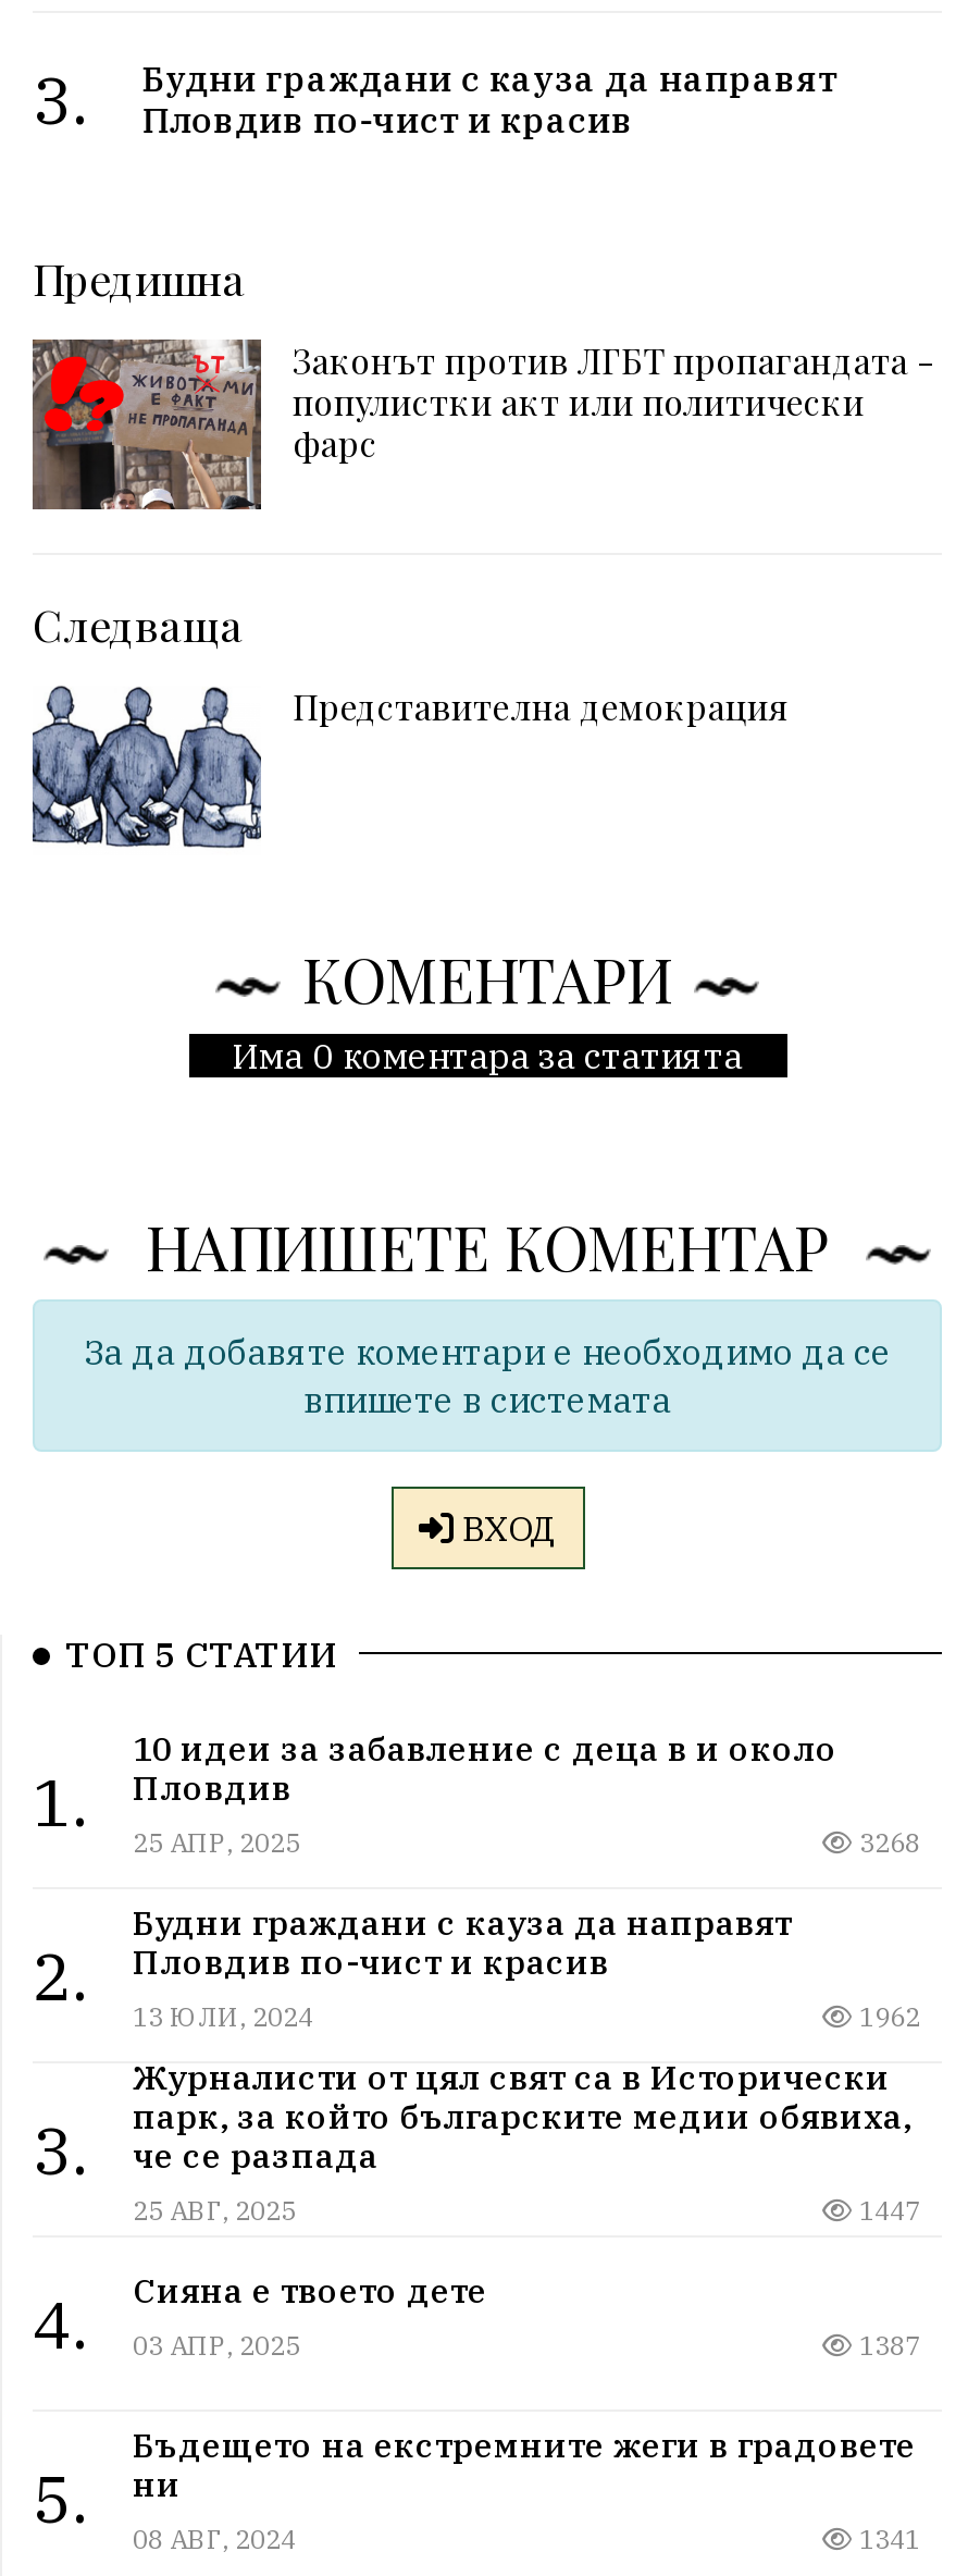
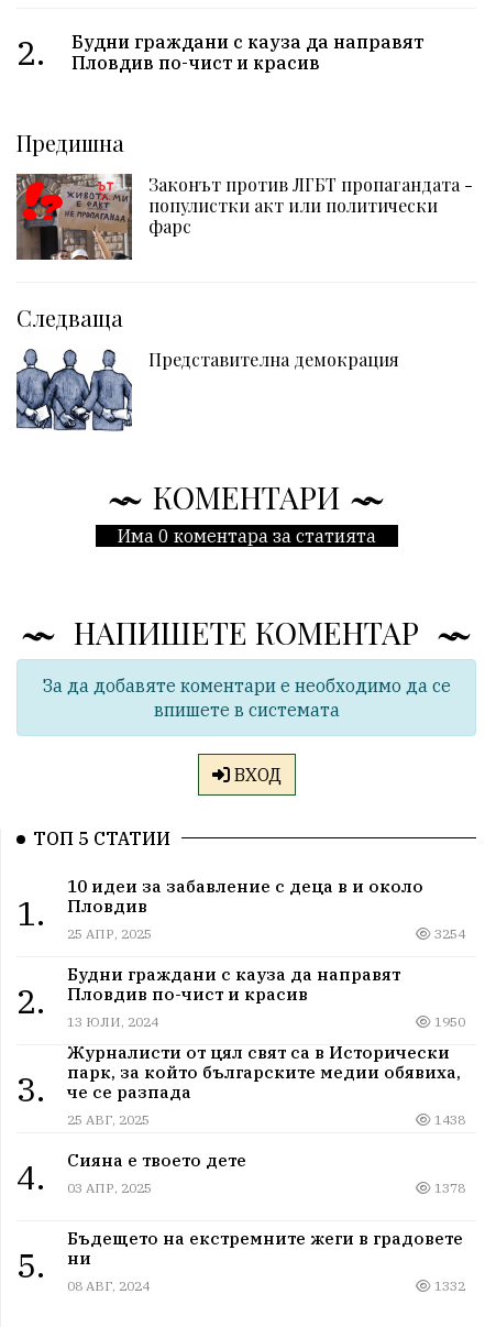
[33,56,838,141] 3. Будни граждани с кауза да направят Пловдив по-чист и красив -> [16,30,424,73] 2. Будни граждани с кауза да направят Пловдив по-чист и красив
[853,1826,920,1858] 3268 -> [431,925,465,942] 3254
[853,2000,920,2033] 1962 -> [431,1013,465,1030] 1950
[853,2194,920,2226] 1447 -> [431,1111,465,1128] 1438
[853,2329,920,2361] 1387 -> [431,1179,465,1196] 1378
[853,2523,920,2556] 1341 -> [431,1278,465,1294] 1332

